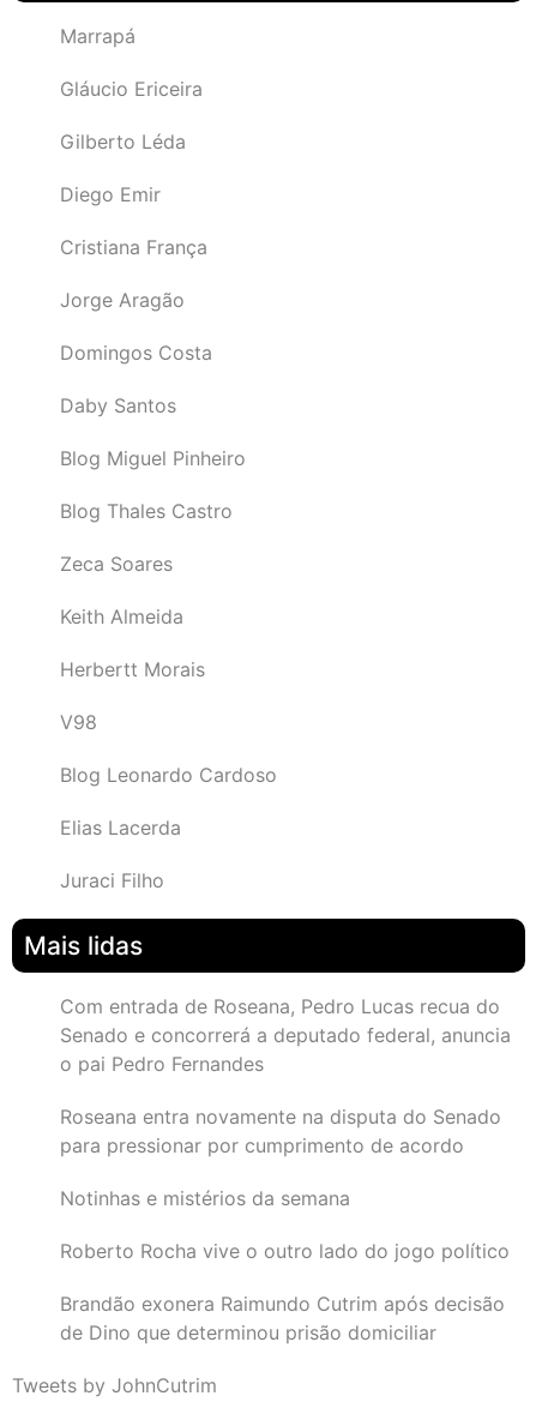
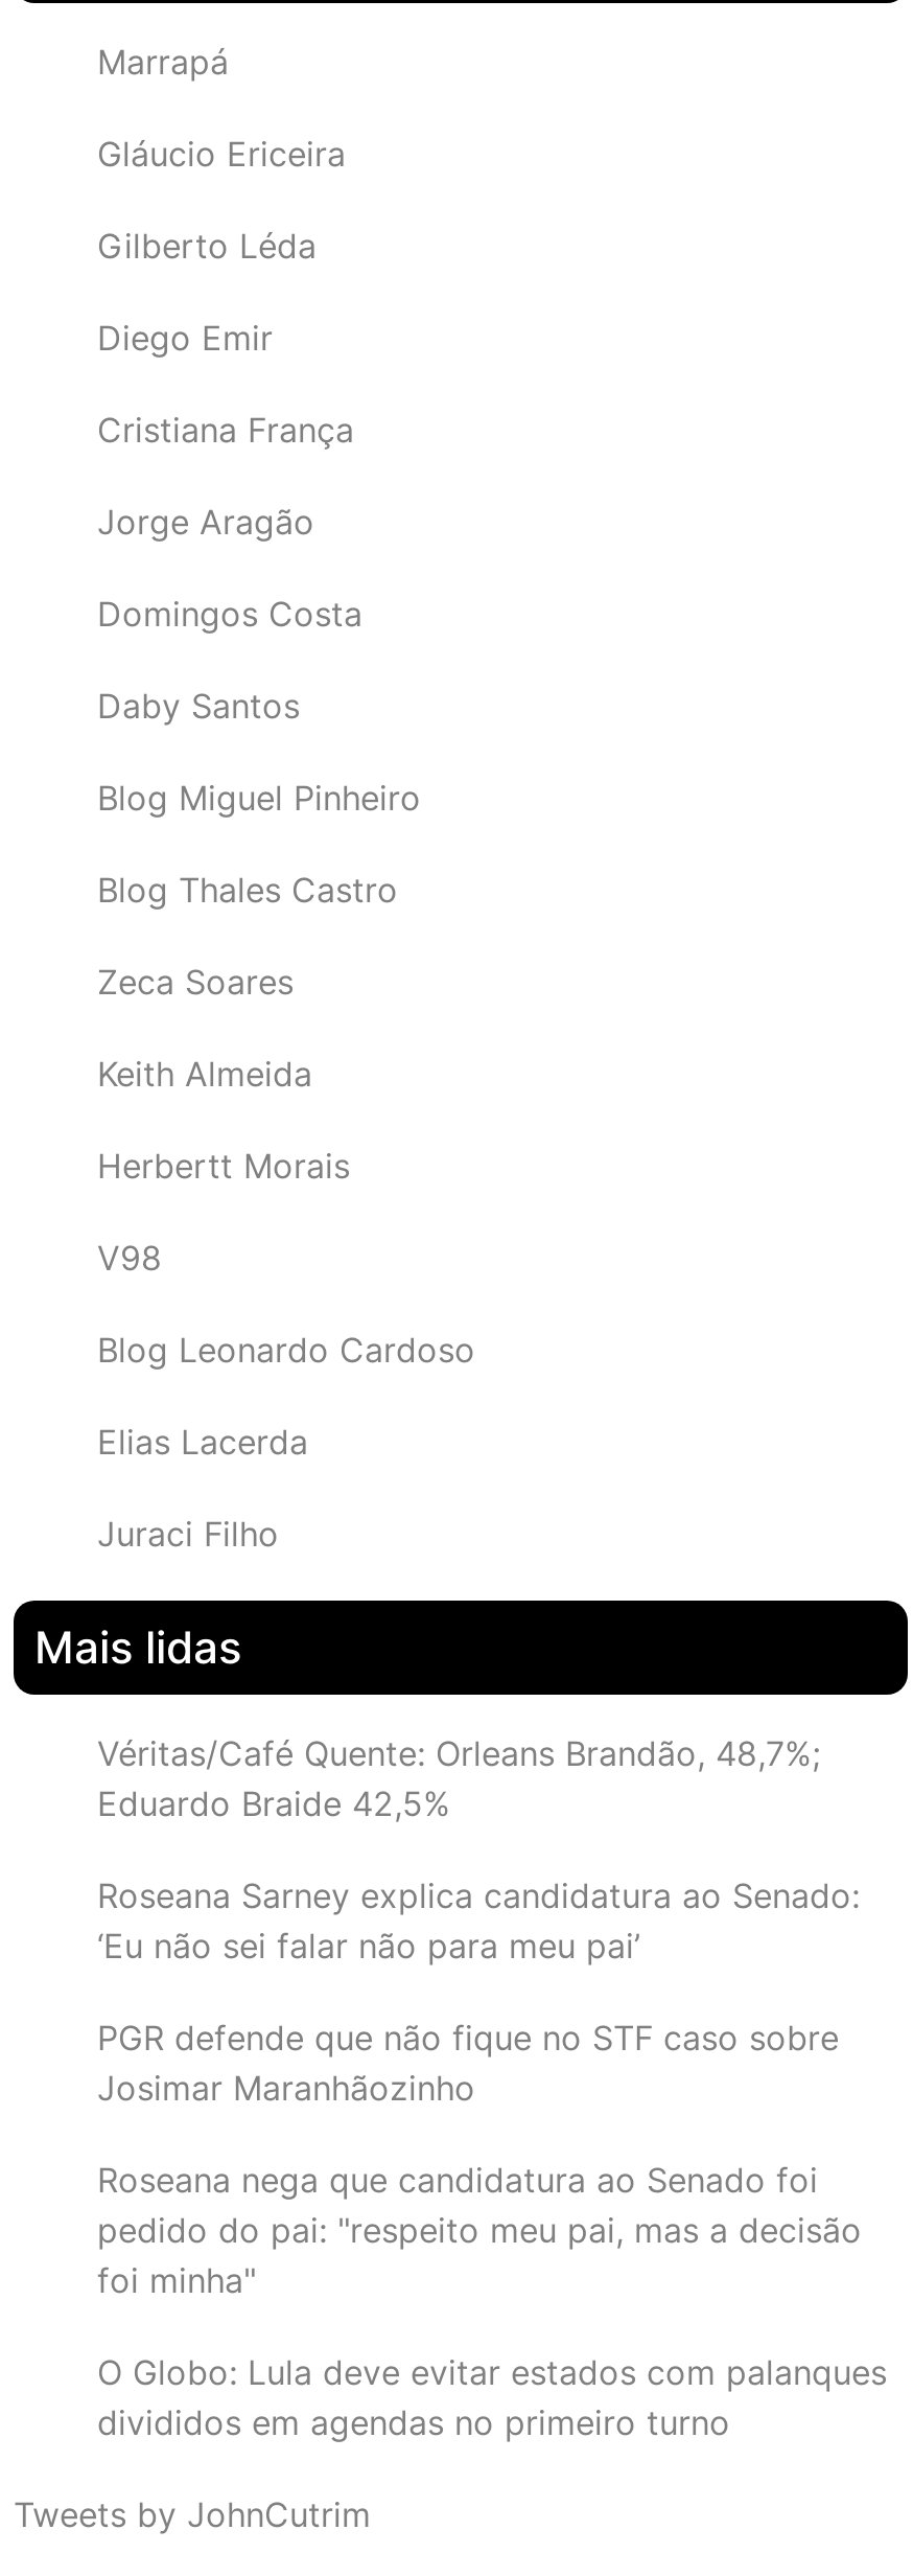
[60,994,511,1076] Com entrada de Roseana, Pedro Lucas recua do | Senado e concorrerá a deputado federal, anuncia | o pai Pedro Fernandes -> [97,1733,820,1825] Véritas/Café Quente: Orleans Brandão, 48,7%; | Eduardo Braide 42,5%
[60,1104,501,1157] Roseana entra novamente na disputa do Senado | para pressionar por cumprimento de acordo -> [97,1875,860,1967] Roseana Sarney explica candidatura ao Senado: | ‘Eu não sei falar não para meu pai’
[60,1186,350,1210] Notinhas e mistérios da semana -> [97,2018,839,2110] PGR defende que não fique no STF caso sobre | Josimar Maranhãozinho
[60,1239,510,1263] Roberto Rocha vive o outro lado do jogo político -> [97,2160,862,2302] Roseana nega que candidatura ao Senado foi | pedido do pai: "respeito meu pai, mas a decisão | foi minha"
[60,1292,505,1344] Brandão exonera Raimundo Cutrim após decisão | de Dino que determinou prisão domiciliar -> [97,2352,887,2444] O Globo: Lula deve evitar estados com palanques | divididos em agendas no primeiro turno

